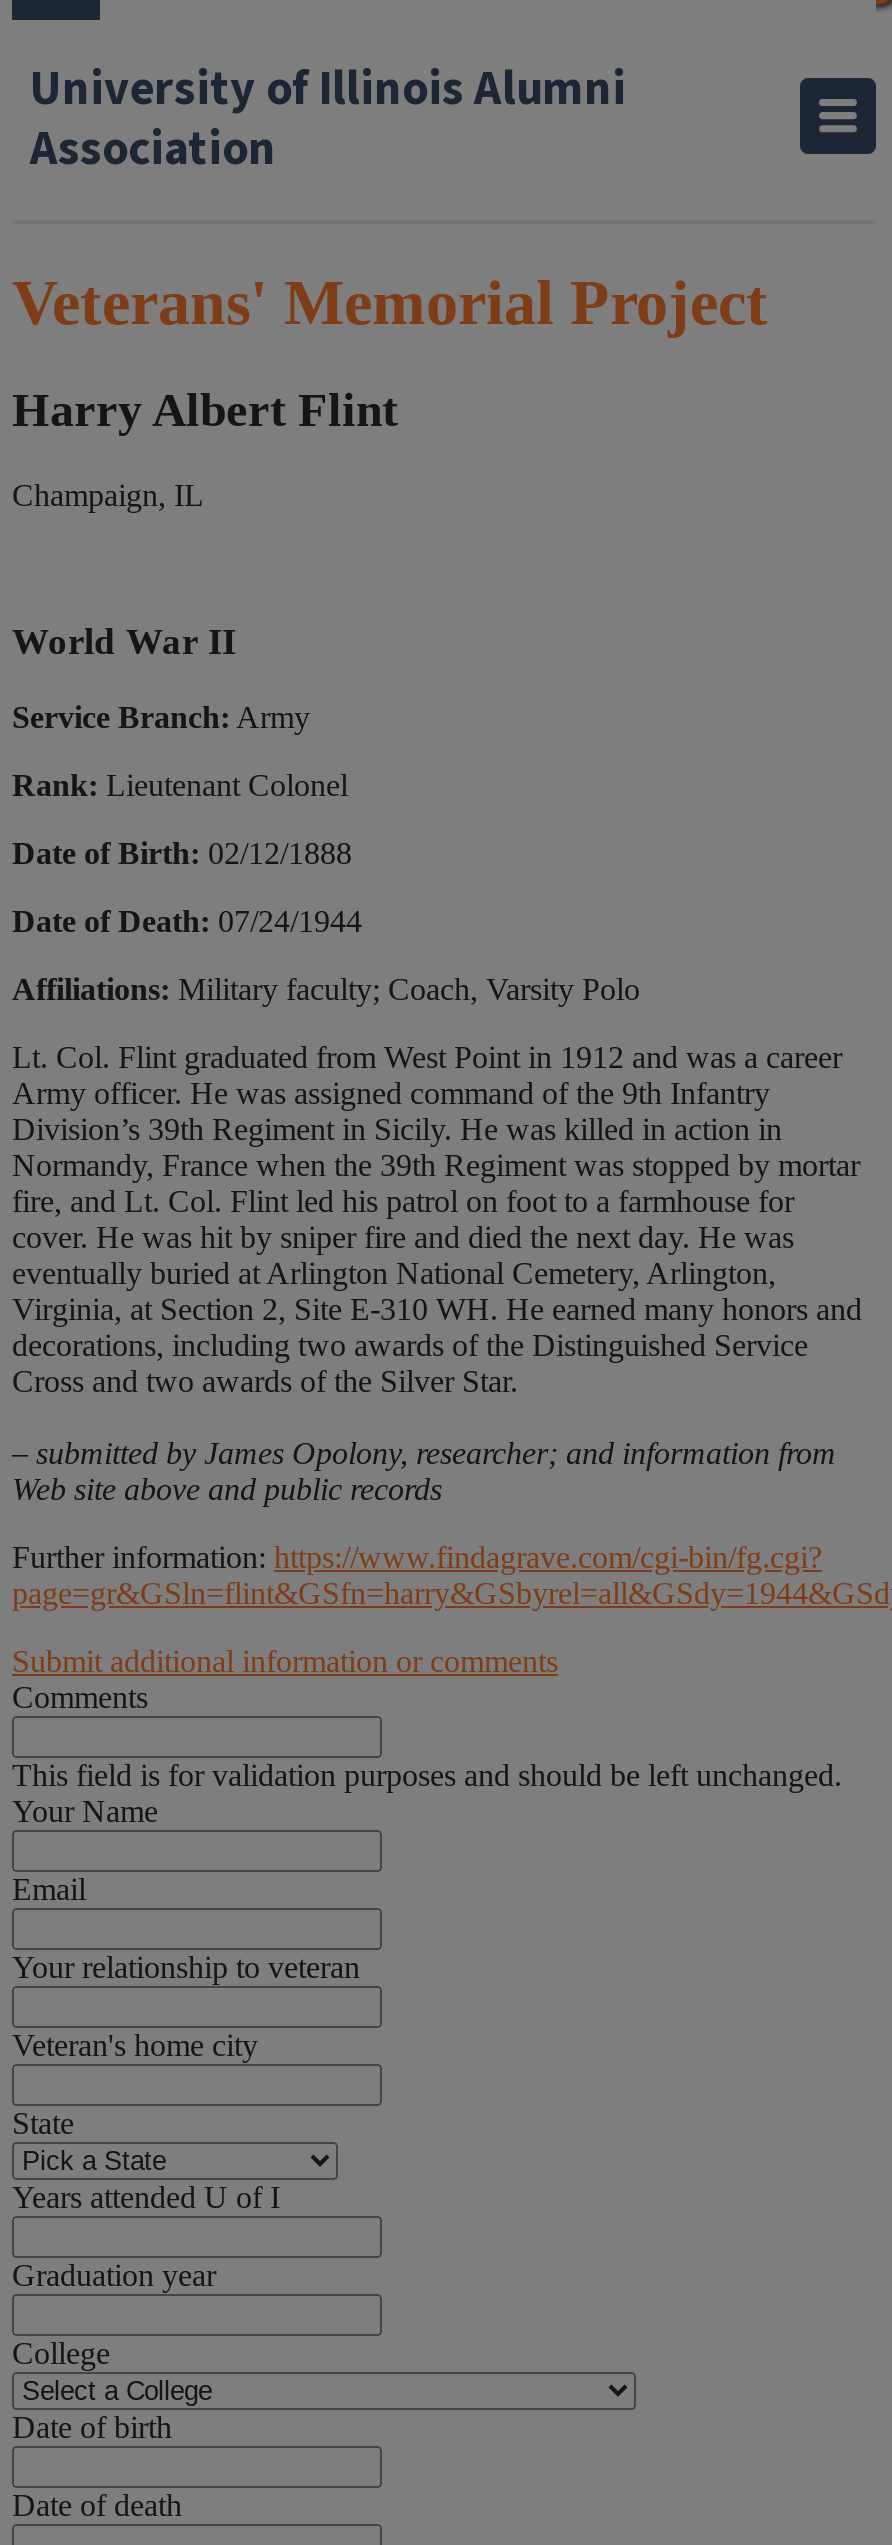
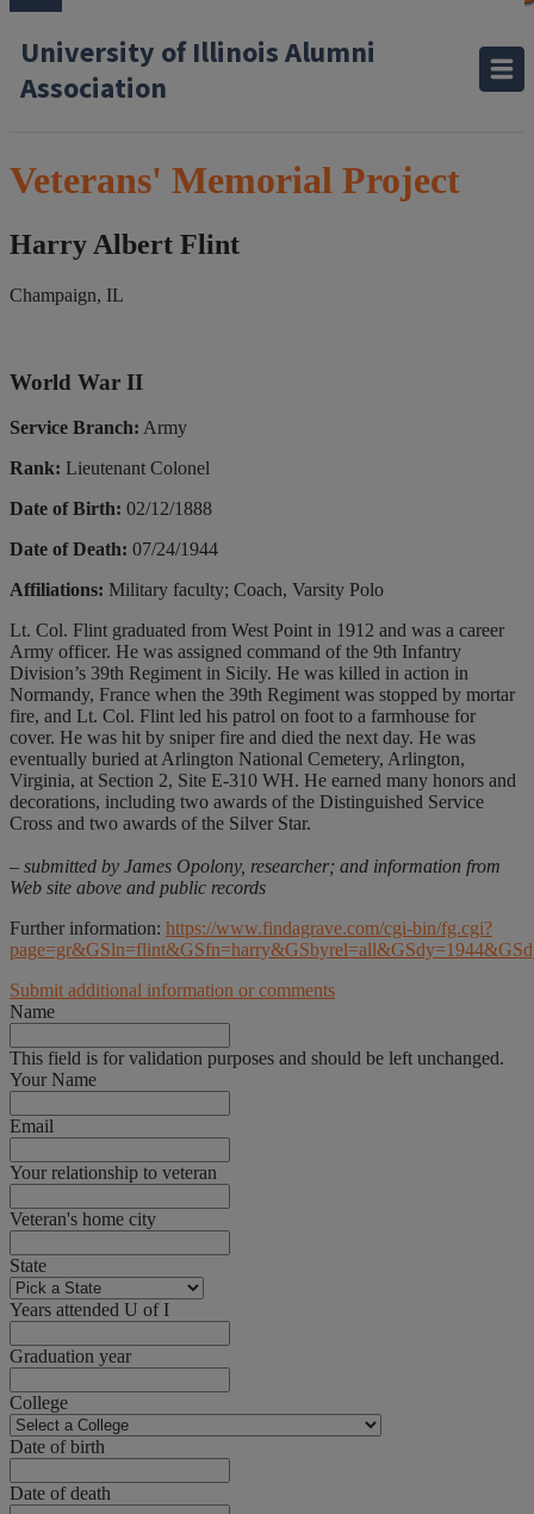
[12,1680,148,1714] Comments -> [10,1002,55,1022] Name

